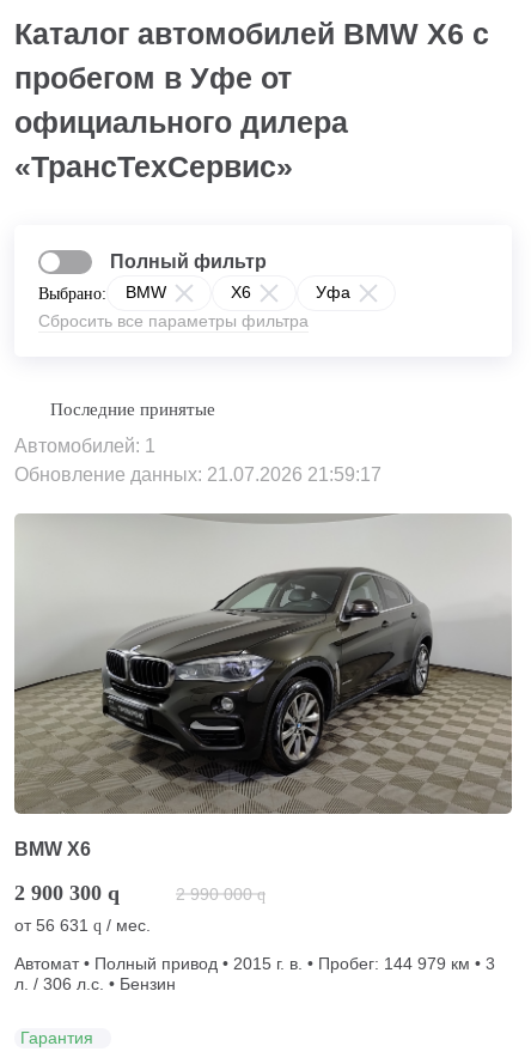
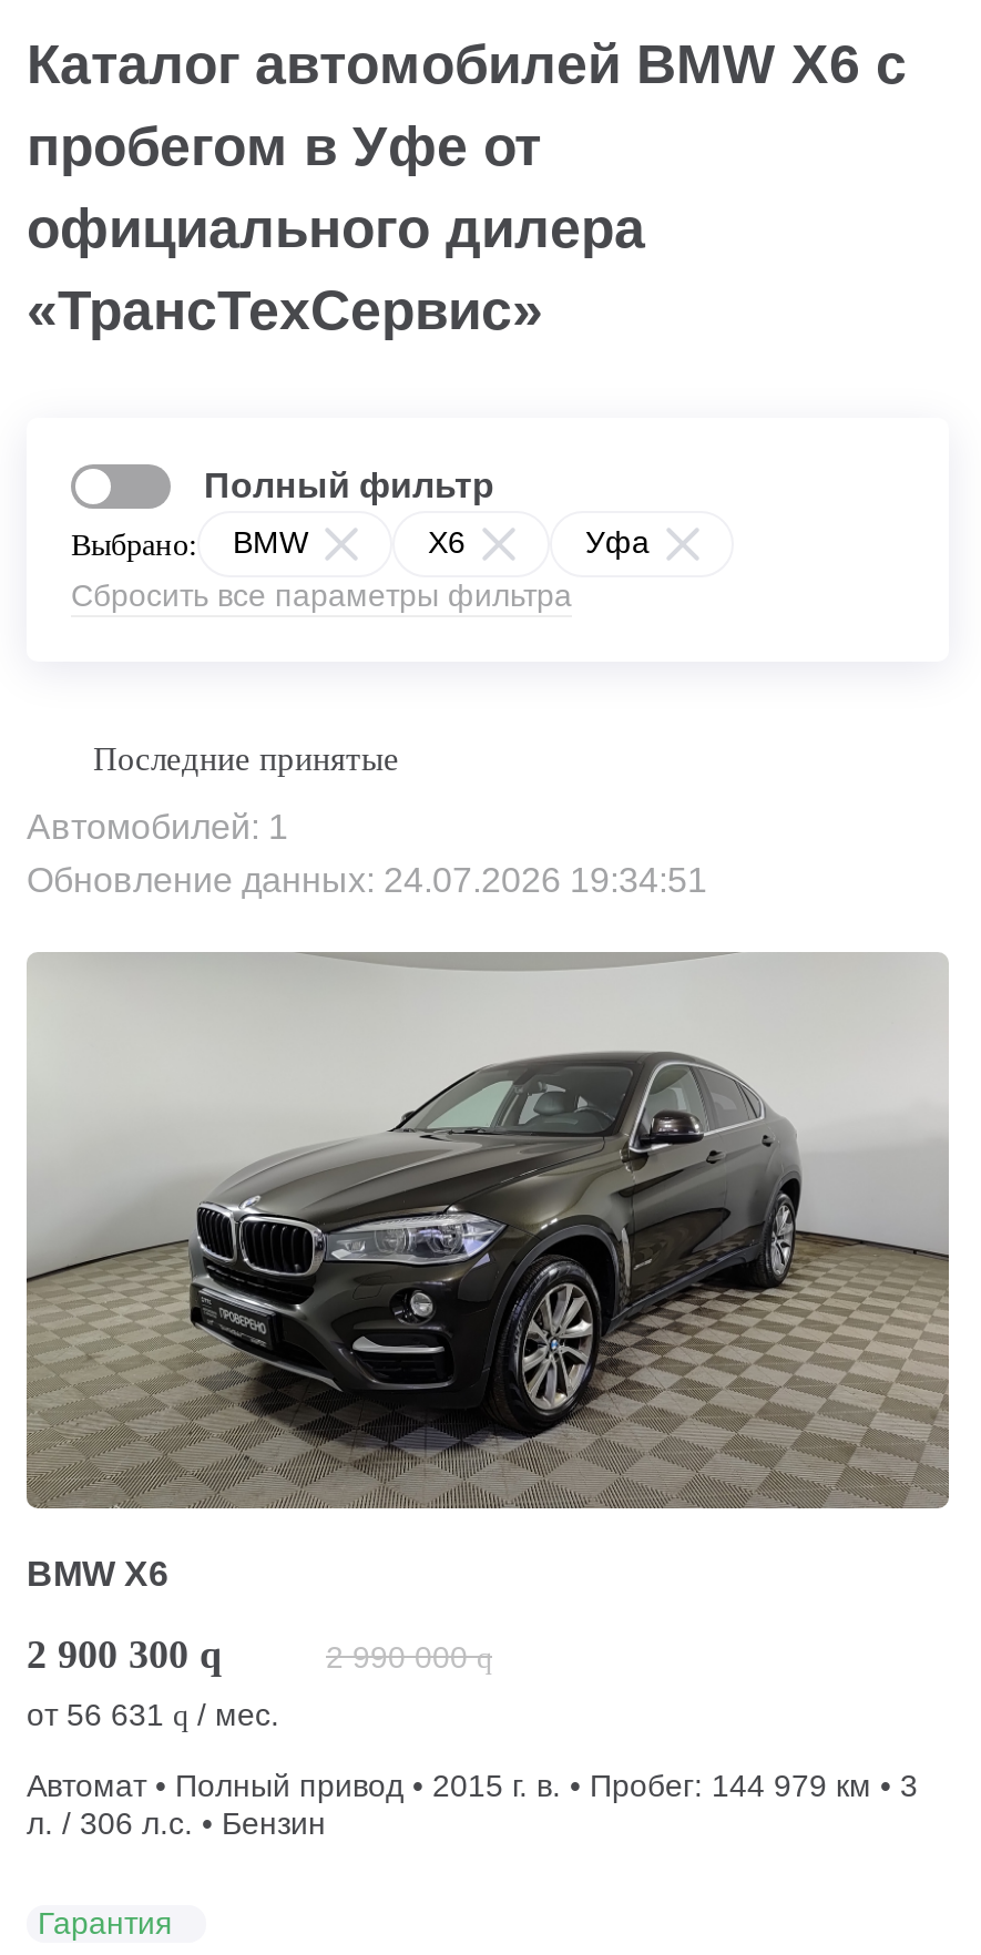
[14,464,382,485] Обновление данных: 21.07.2026 21:59:17 -> [27,861,707,899] Обновление данных: 24.07.2026 19:34:51

